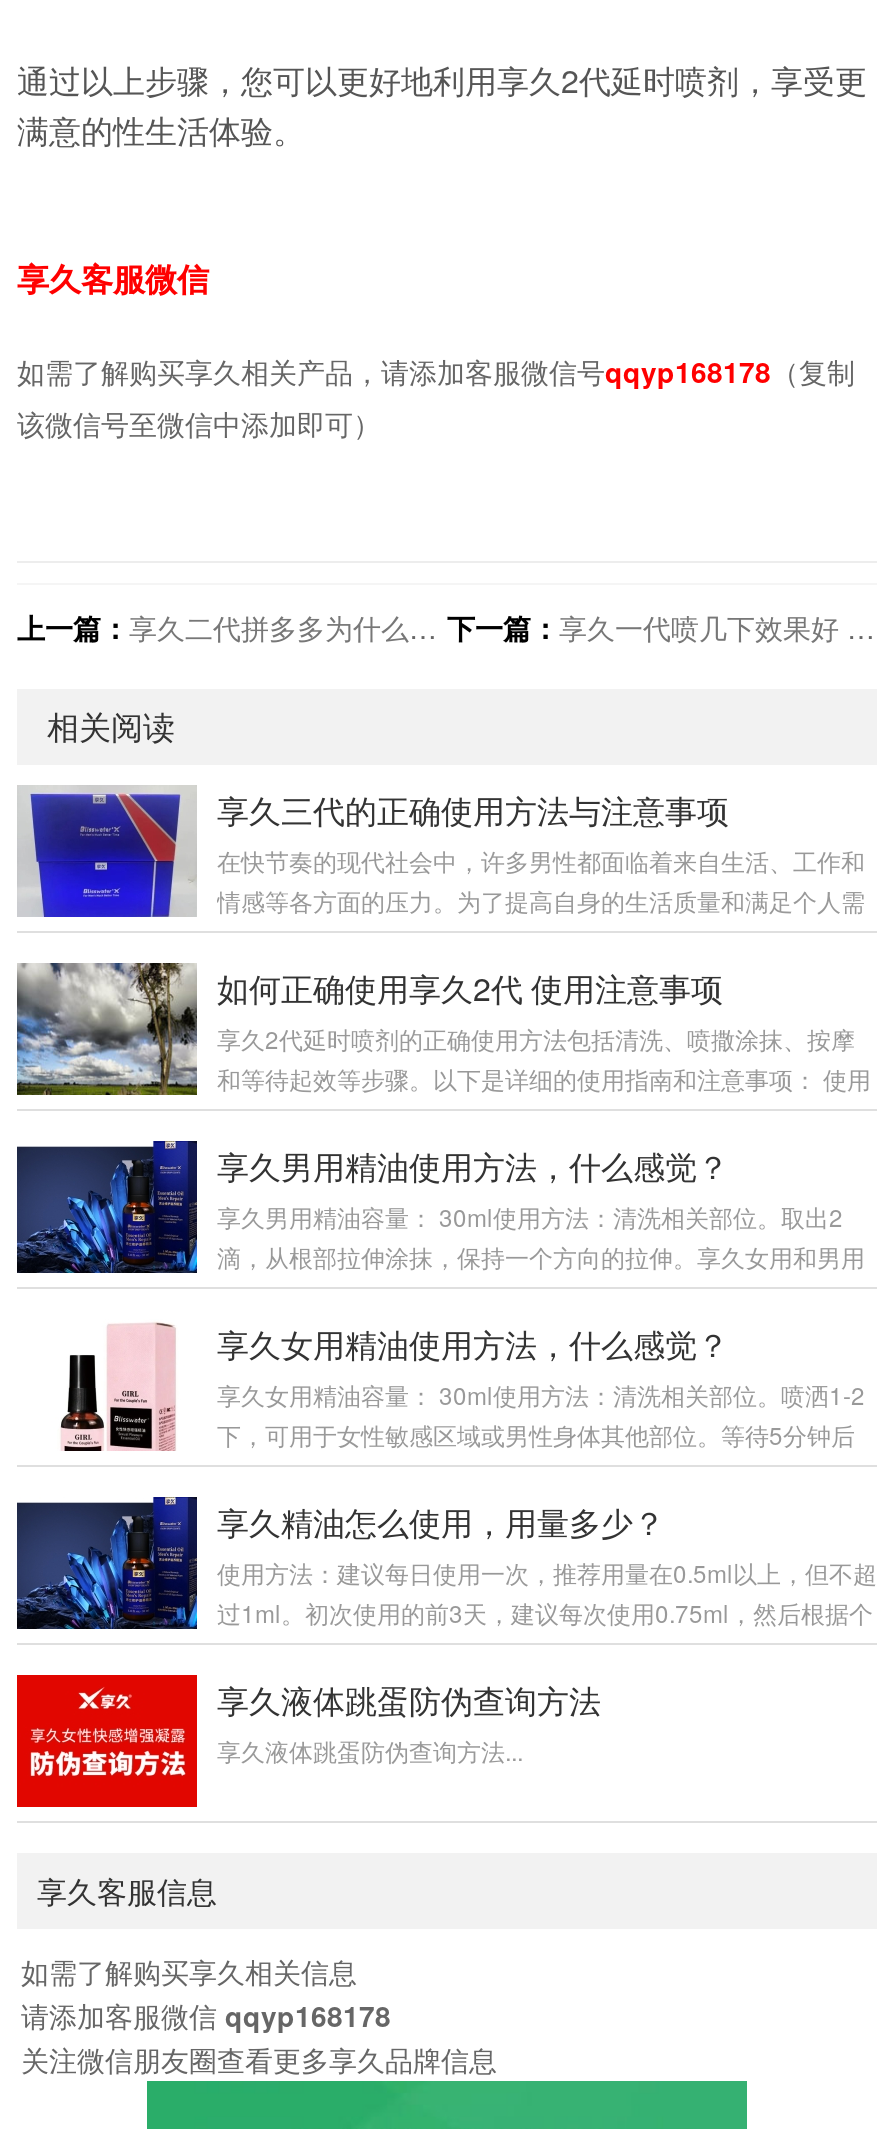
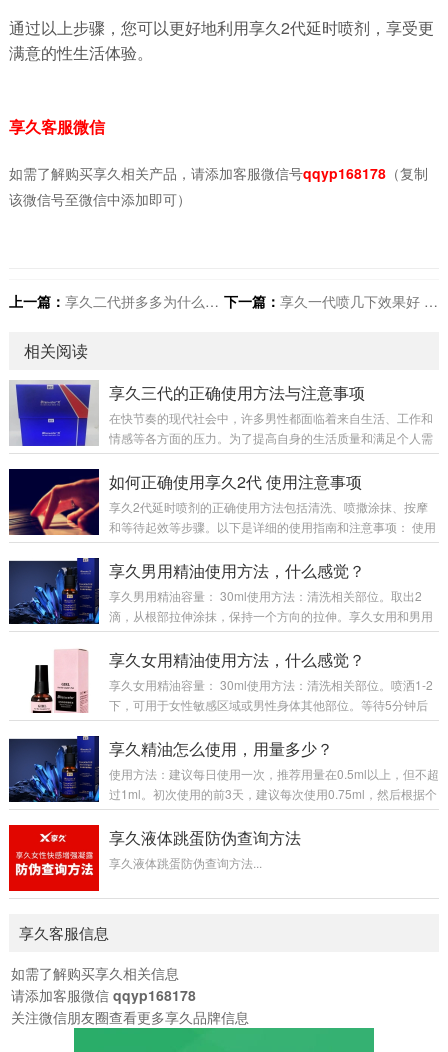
[15,961,199,1097] [image] -> [8,468,100,536] [image]

